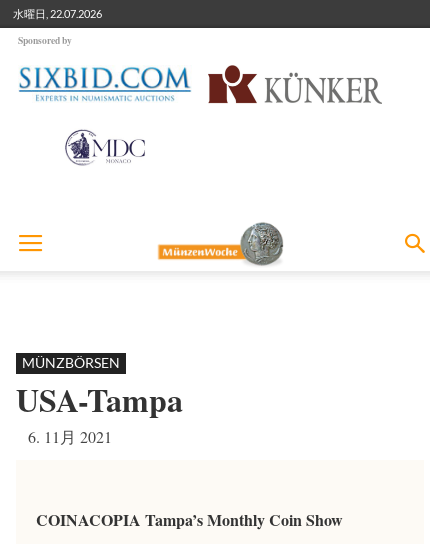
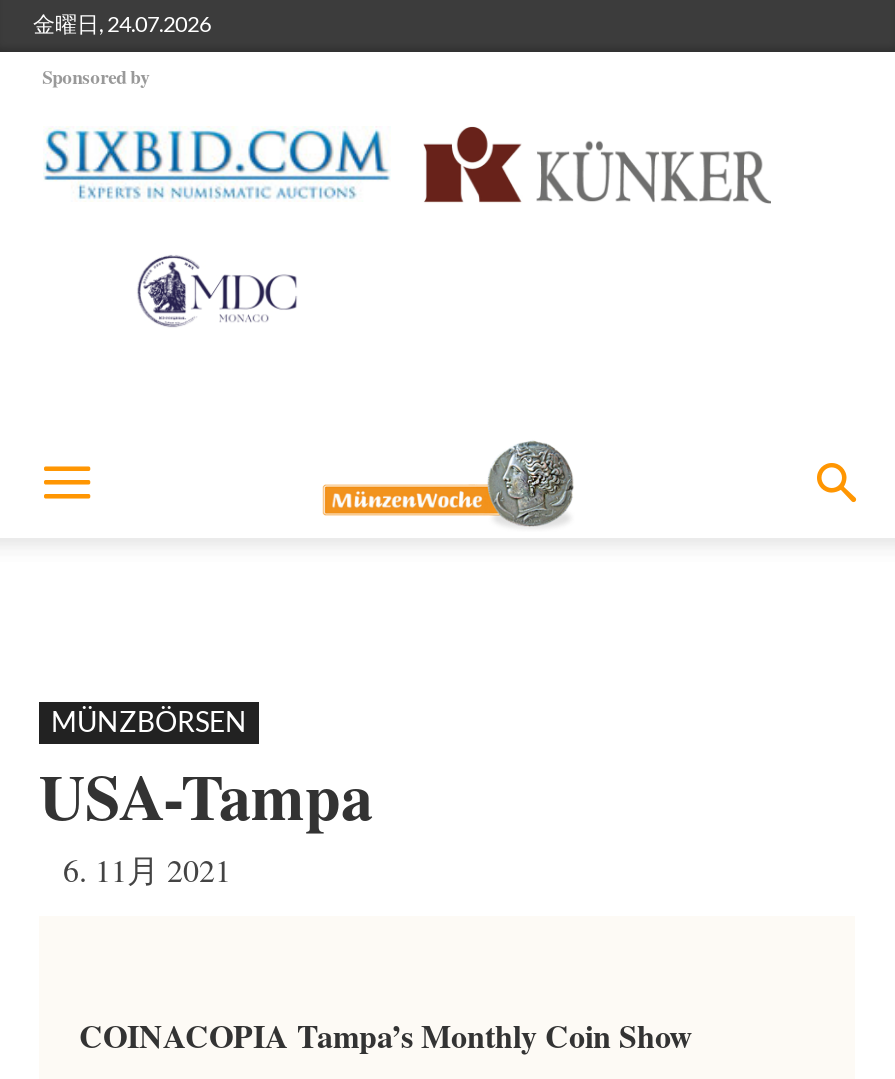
[13,7,102,20] 水曜日, 22.07.2026 -> [33,10,211,36] 金曜日, 24.07.2026

